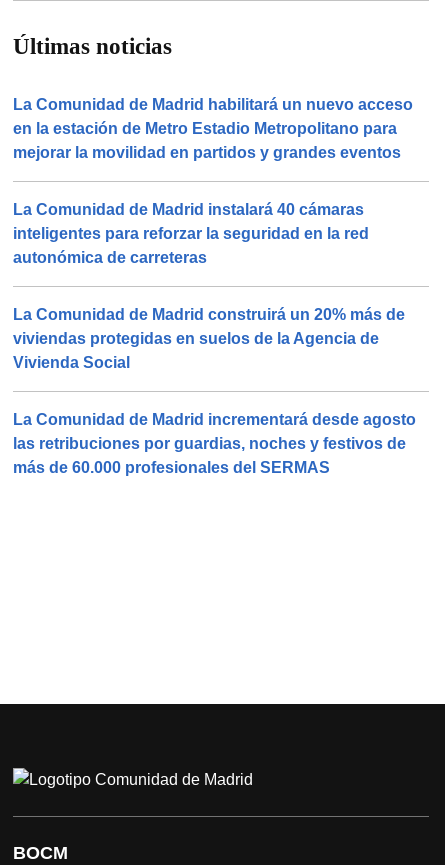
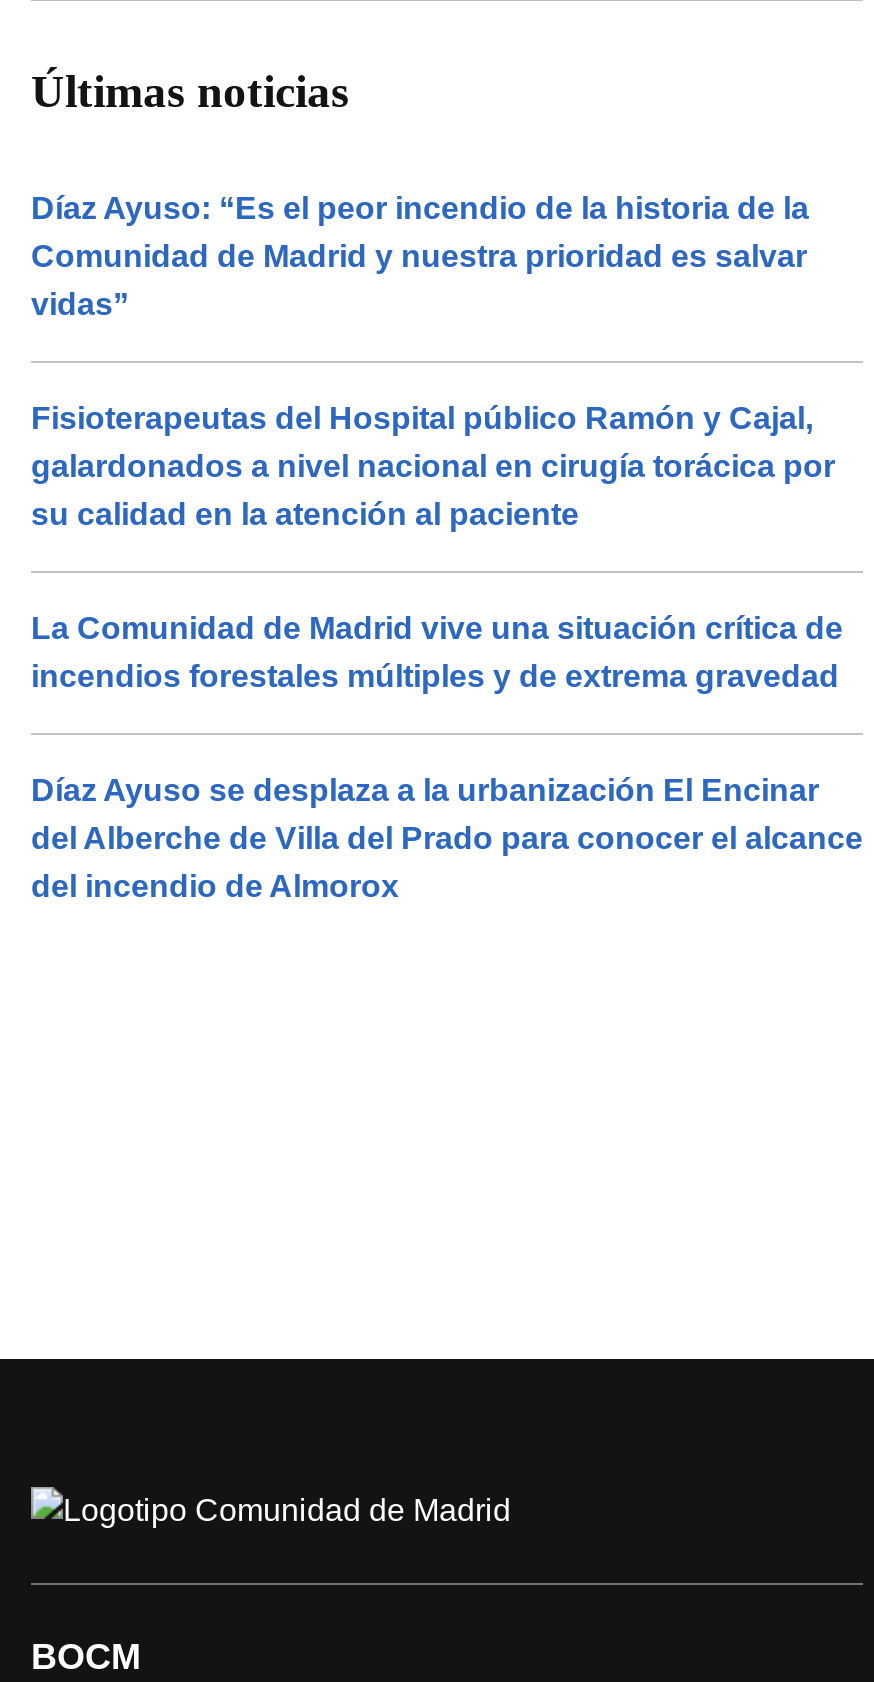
[13,96,413,161] La Comunidad de Madrid habilitará un nuevo acceso | en la estación de Metro Estadio Metropolitano para | mejorar la movilidad en partidos y grandes eventos -> [31,192,809,322] Díaz Ayuso: “Es el peor incendio de la historia de la | Comunidad de Madrid y nuestra prioridad es salvar | vidas”
[13,201,369,266] La Comunidad de Madrid instalará 40 cámaras | inteligentes para reforzar la seguridad en la red | autonómica de carreteras -> [31,402,835,532] Fisioterapeutas del Hospital público Ramón y Cajal, | galardonados a nivel nacional en cirugía torácica por | su calidad en la atención al paciente
[13,306,405,371] La Comunidad de Madrid construirá un 20% más de | viviendas protegidas en suelos de la Agencia de | Vivienda Social -> [31,612,843,694] La Comunidad de Madrid vive una situación crítica de | incendios forestales múltiples y de extrema gravedad
[13,411,416,476] La Comunidad de Madrid incrementará desde agosto | las retribuciones por guardias, noches y festivos de | más de 60.000 profesionales del SERMAS -> [31,774,863,904] Díaz Ayuso se desplaza a la urbanización El Encinar | del Alberche de Villa del Prado para conocer el alcance | del incendio de Almorox

